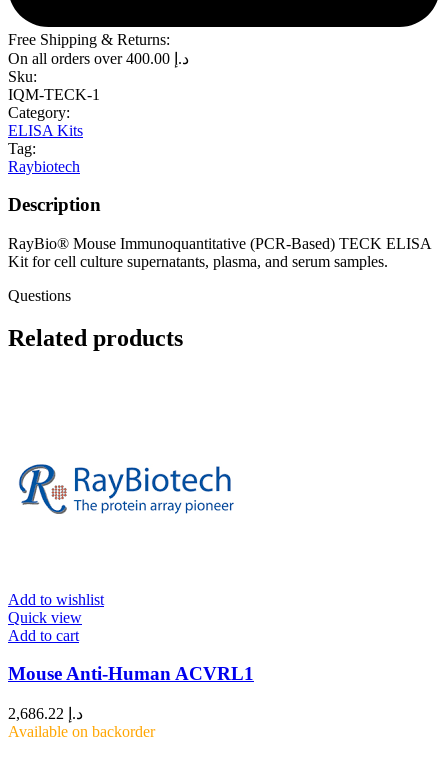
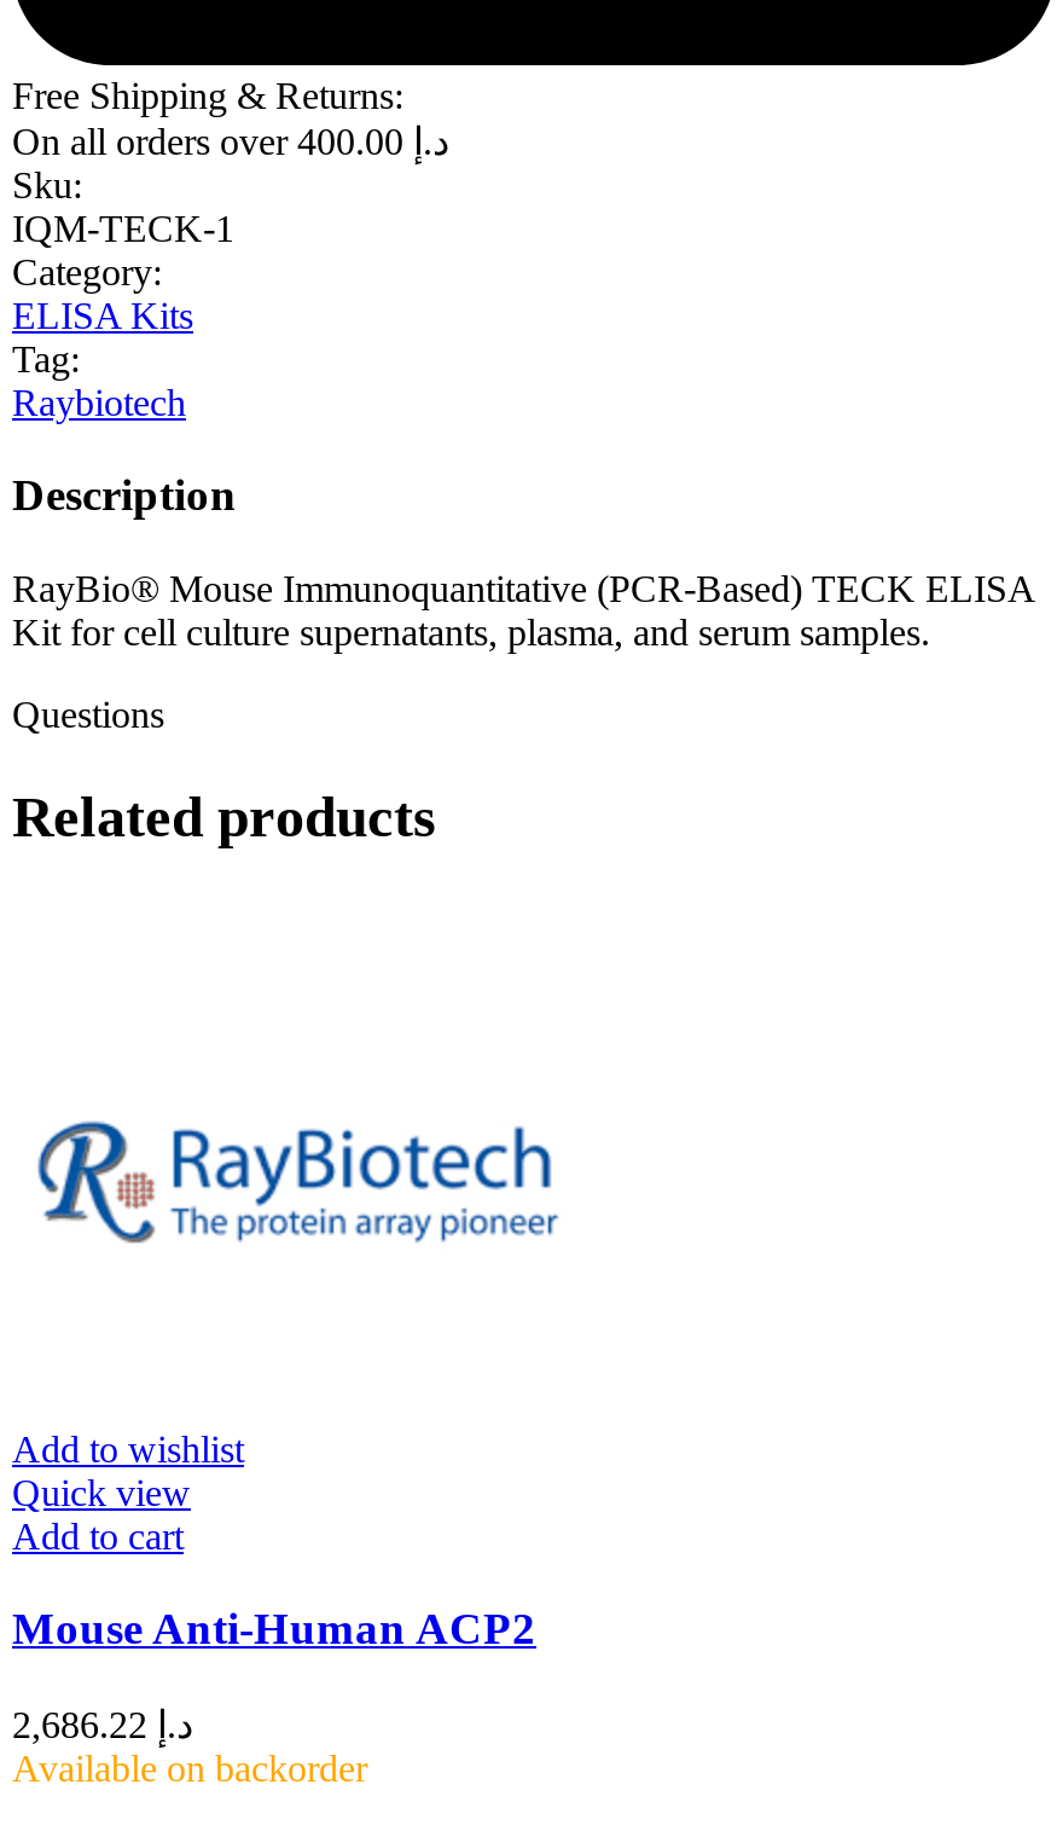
[8,663,254,684] Mouse Anti-Human ACVRL1 -> [12,1604,536,1655] Mouse Anti-Human ACP2

